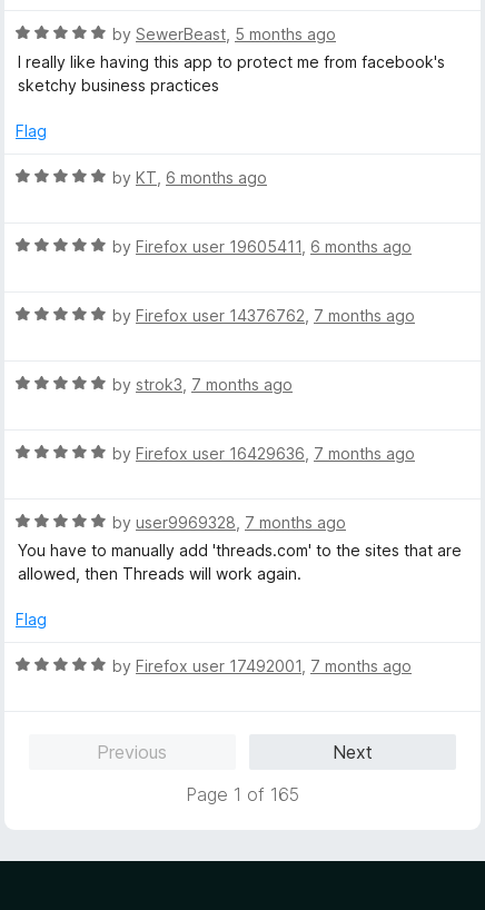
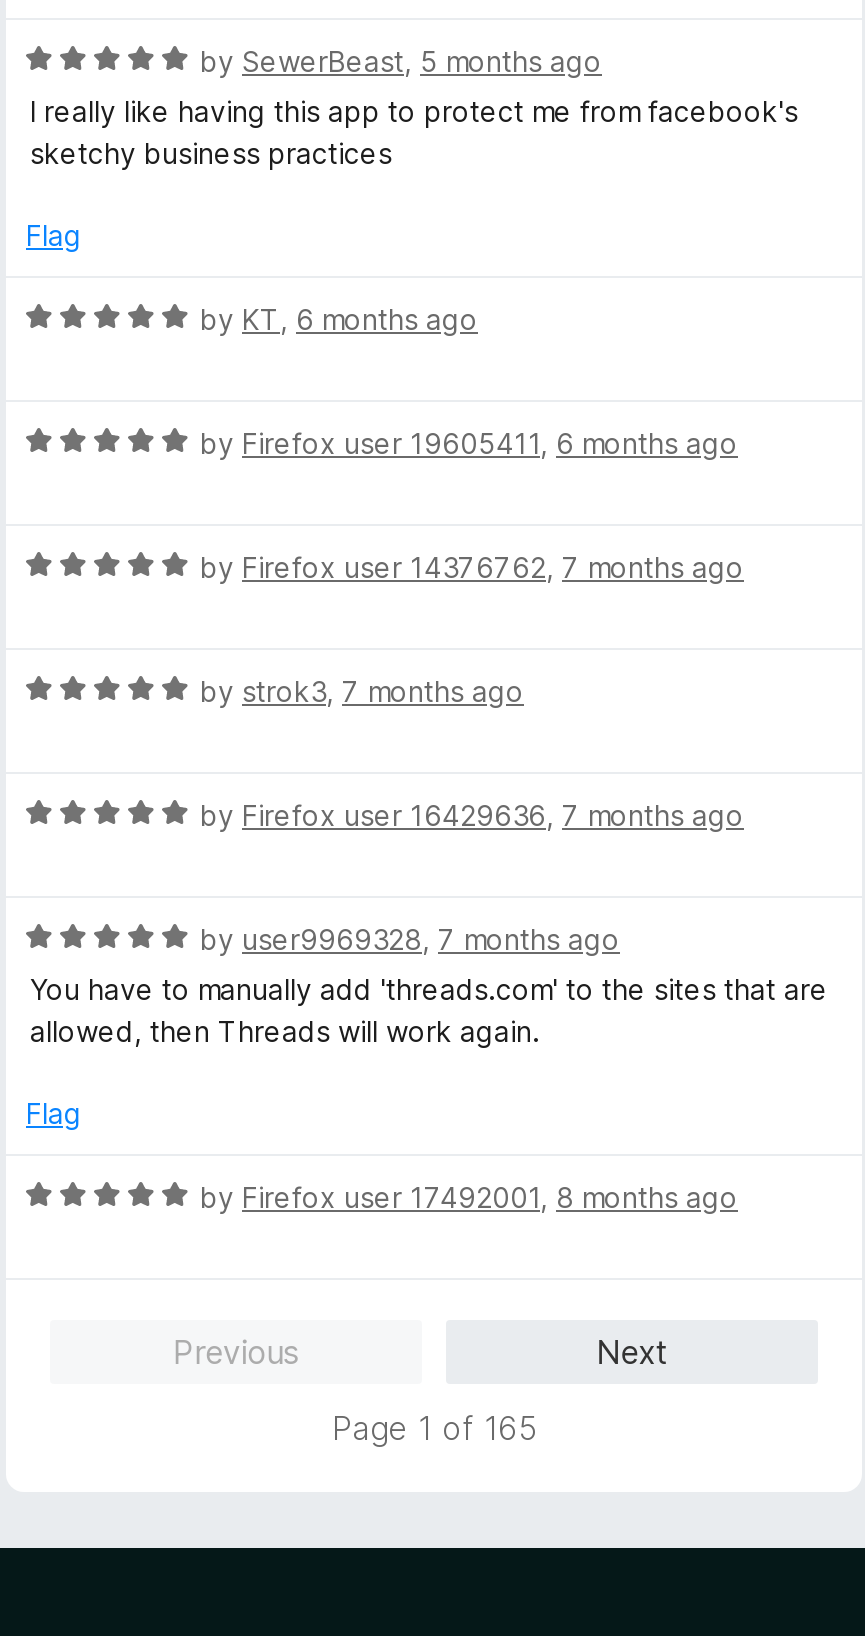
[112,656,412,675] by Firefox user 17492001, 7 months ago -> [200,1180,738,1214] by Firefox user 17492001, 8 months ago

